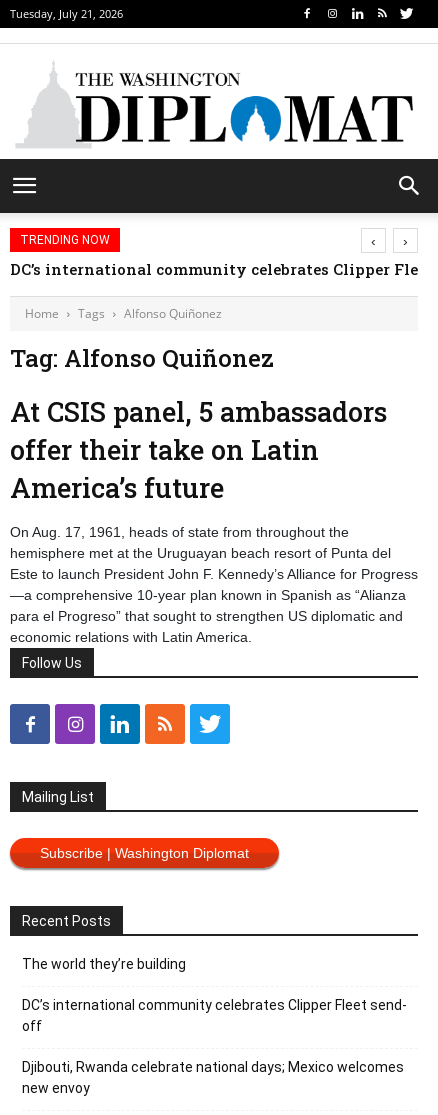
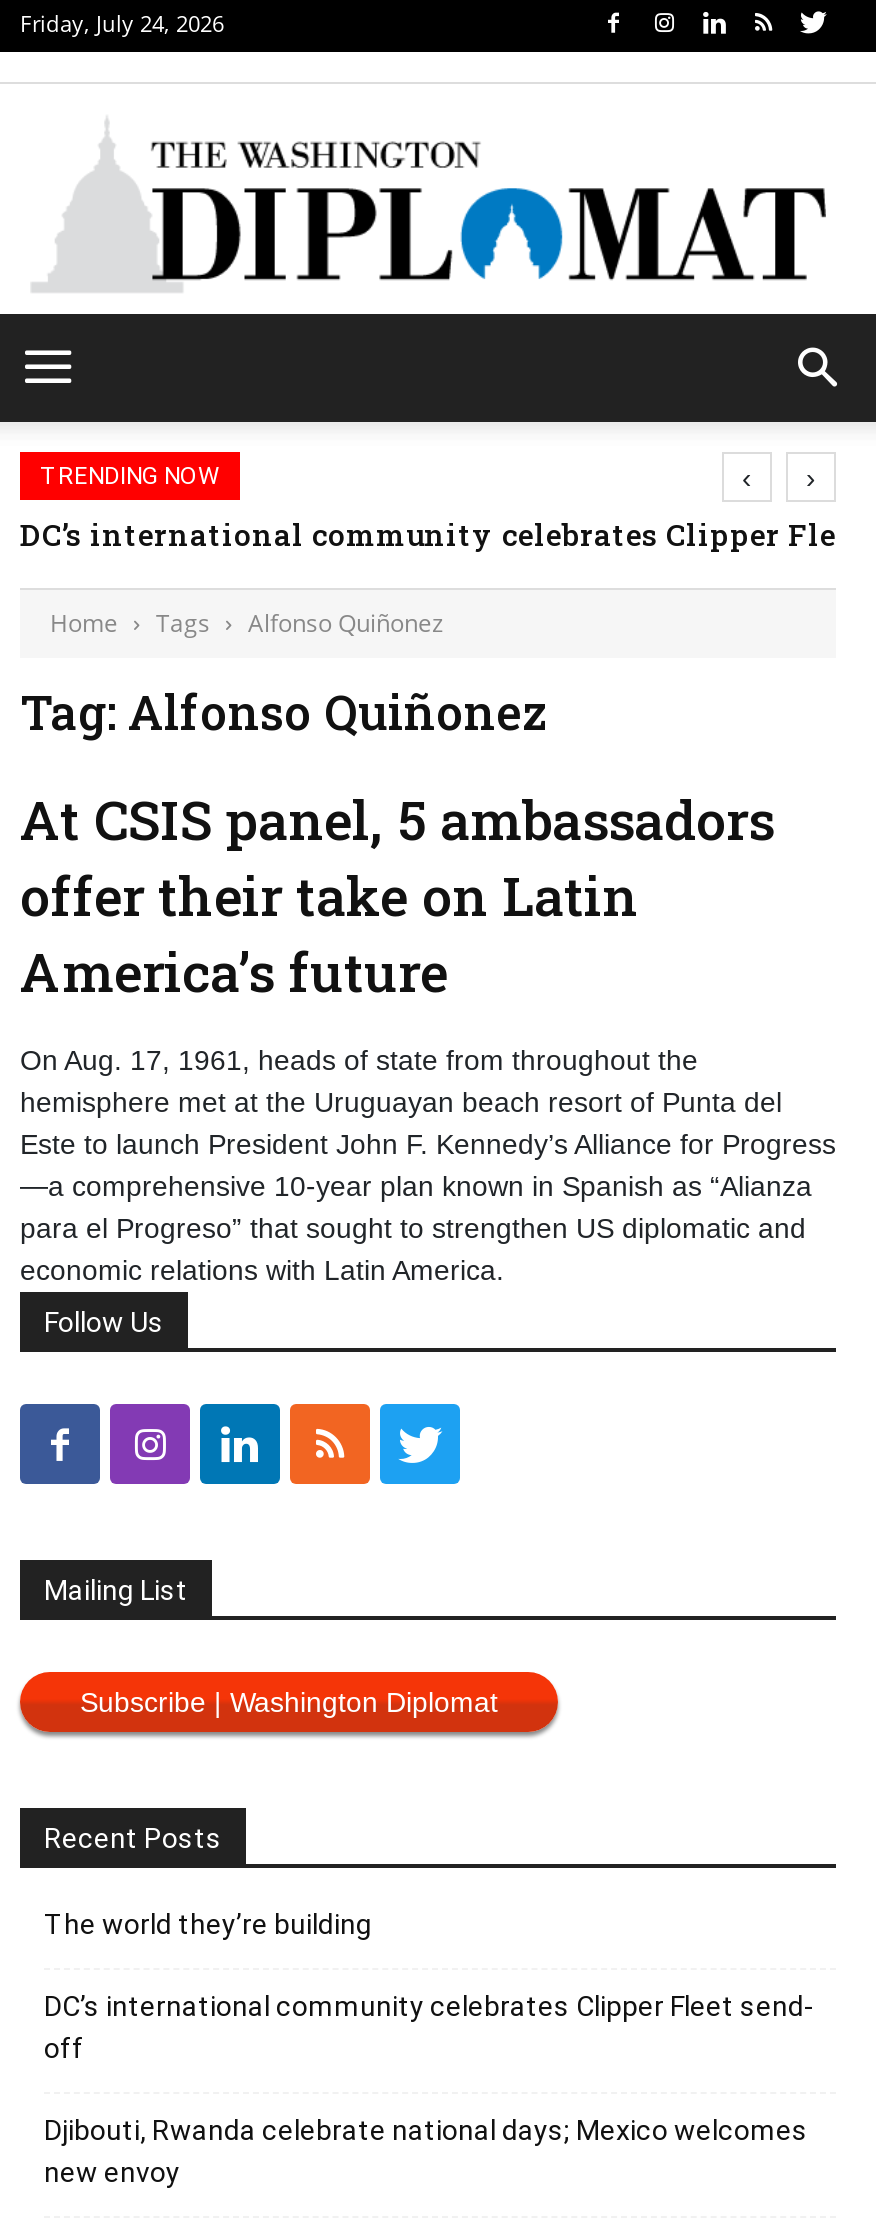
[10,6,123,21] Tuesday, July 21, 2026 -> [20,8,224,38] Friday, July 24, 2026

